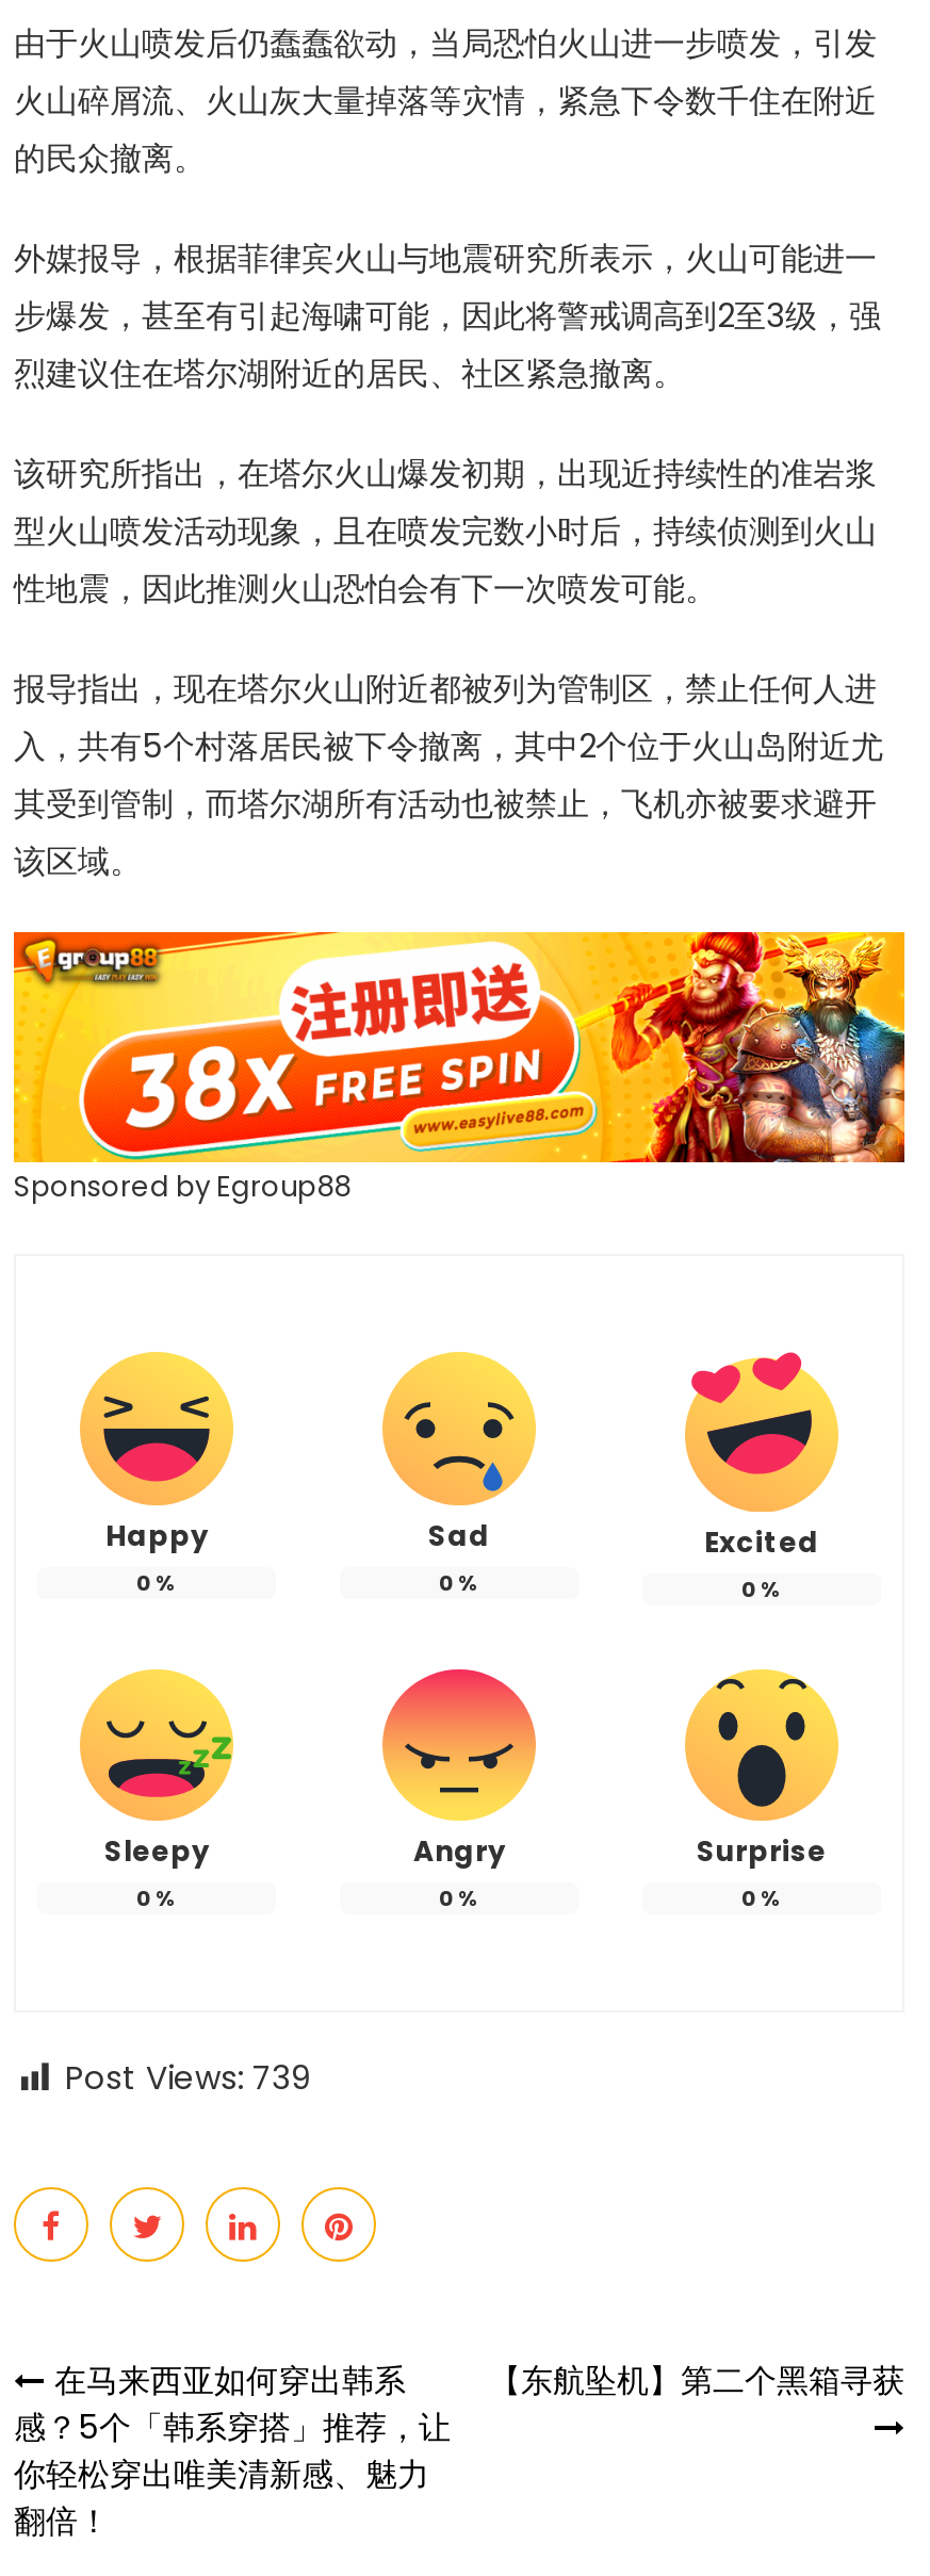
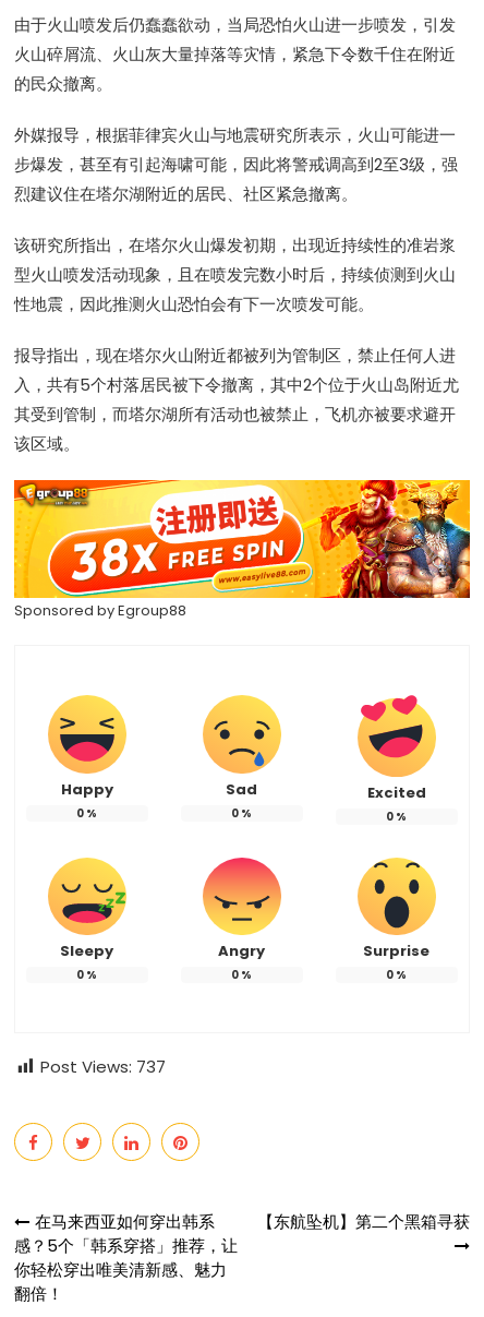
[65,2056,310,2101] Post Views: 739 -> [40,1056,166,1079] Post Views: 737

